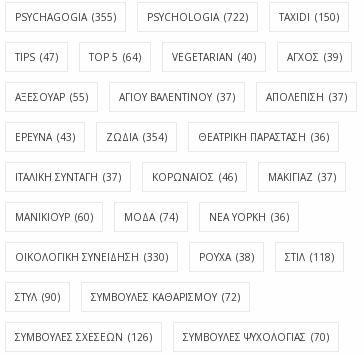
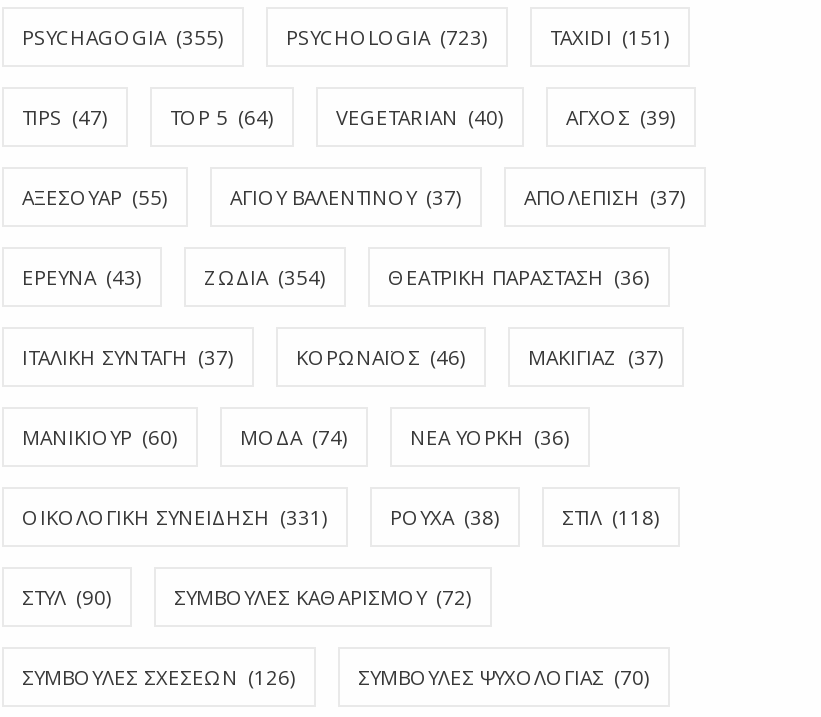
[147,10,248,24] PSYCHOLOGIA (722) -> [286,23,488,51] PSYCHOLOGIA (723)
[279,10,339,24] TAXIDI (150) -> [550,23,670,51] TAXIDI (151)
[15,250,168,264] ΟΙΚΟΛΟΓΙΚΗ ΣΥΝΕΙΔΗΣΗ (330) -> [22,503,328,531] ΟΙΚΟΛΟΓΙΚΗ ΣΥΝΕΙΔΗΣΗ (331)

